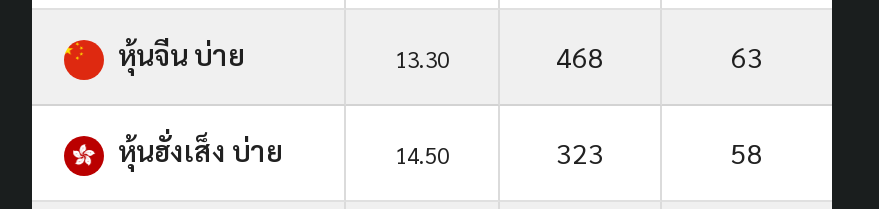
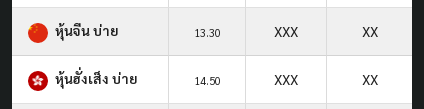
[556,38,763,74] 468 | 63 -> [274,22,377,40] XXX | XX
[556,134,763,170] 323 | 58 -> [274,70,377,88] XXX | XX

